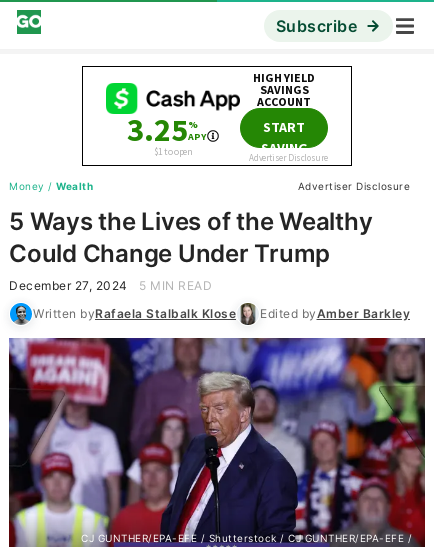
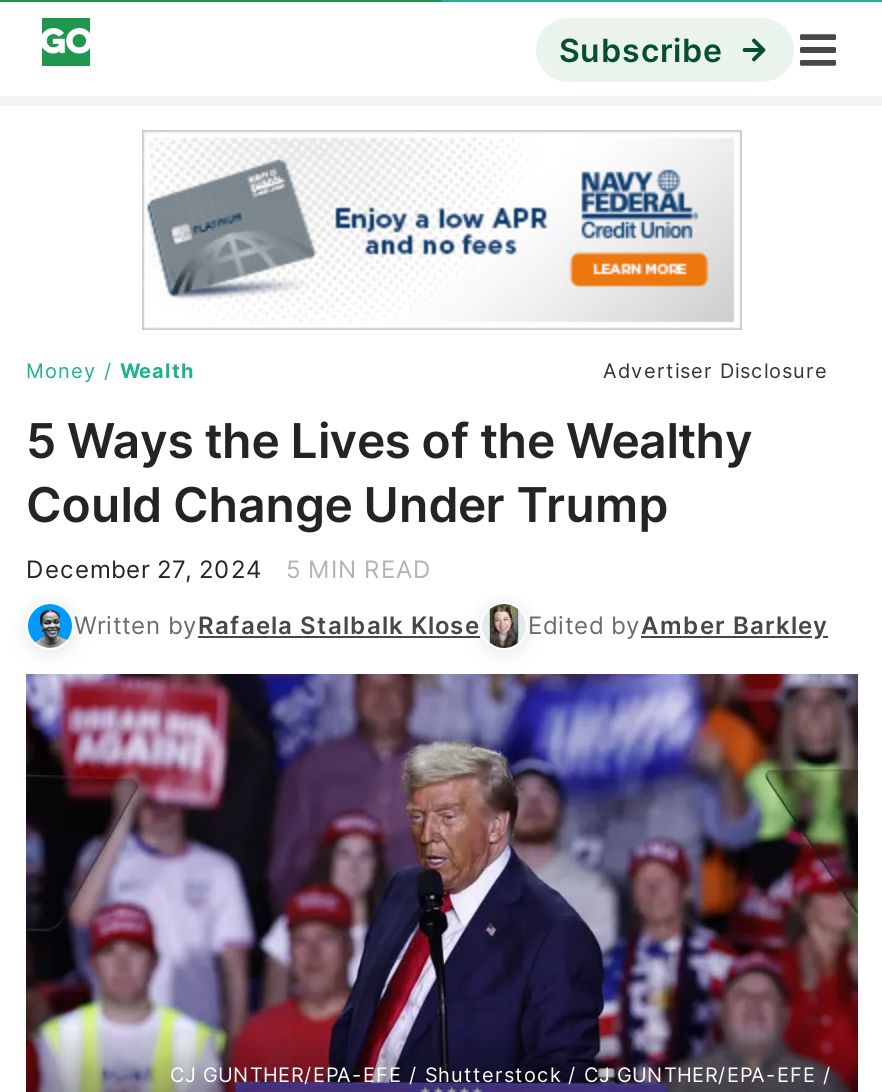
[70,65,362,167] [image] -> [144,130,734,330] [image]

